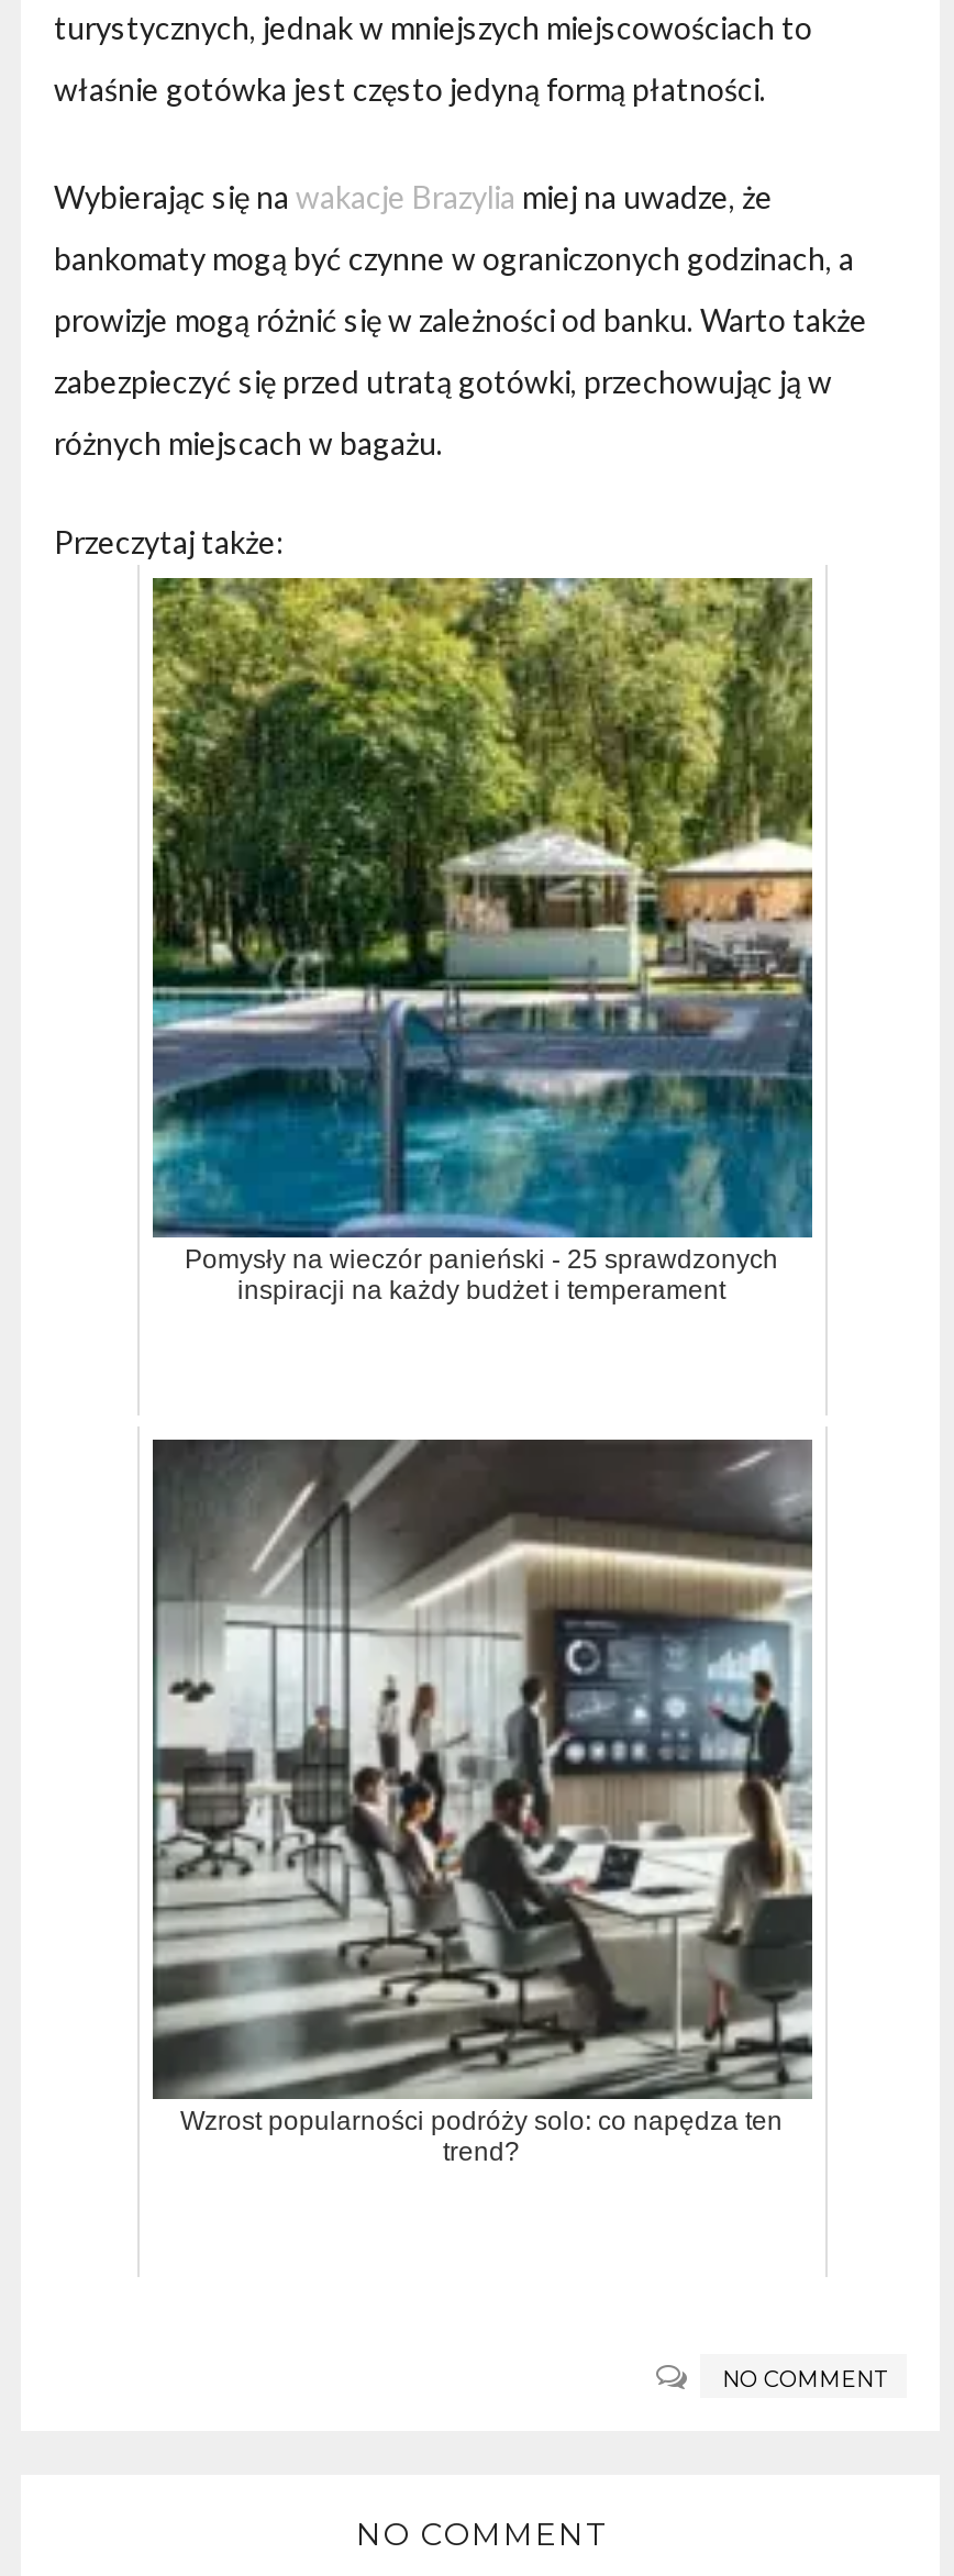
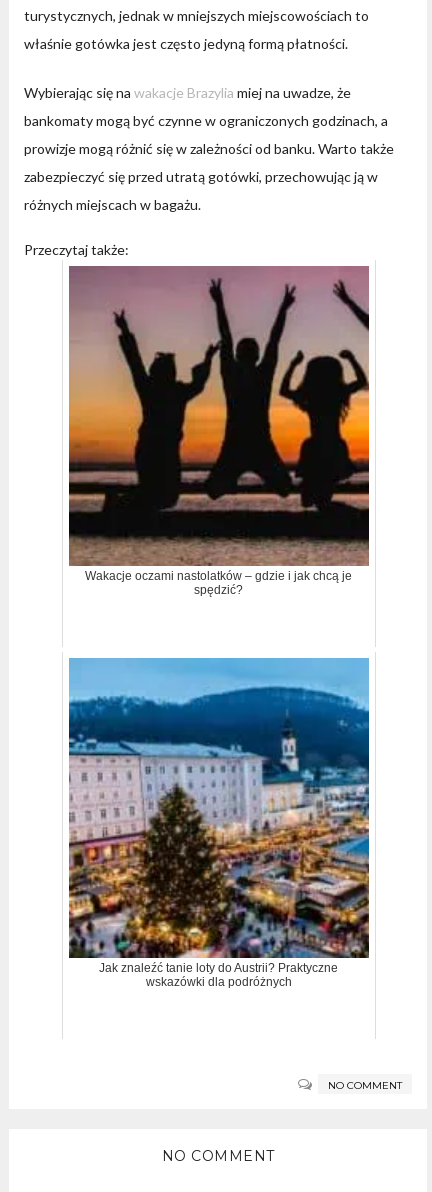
[151,576,814,1306] [image] | Pomysły na wieczór panieński - 25 sprawdzonych | inspiracji na każdy budżet i temperament -> [68,265,370,597] [image] | Wakacje oczami nastolatków – gdzie i jak chcą je | spędzić?
[151,1437,814,2168] [image] | Wzrost popularności podróży solo: co napędza ten | trend? -> [68,657,370,989] [image] | Jak znaleźć tanie loty do Austrii? Praktyczne | wskazówki dla podróżnych

